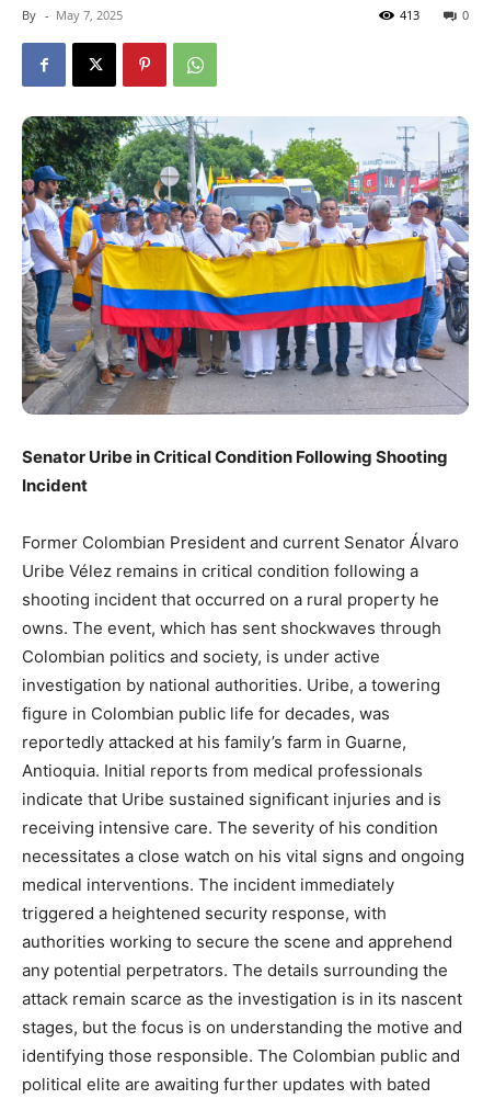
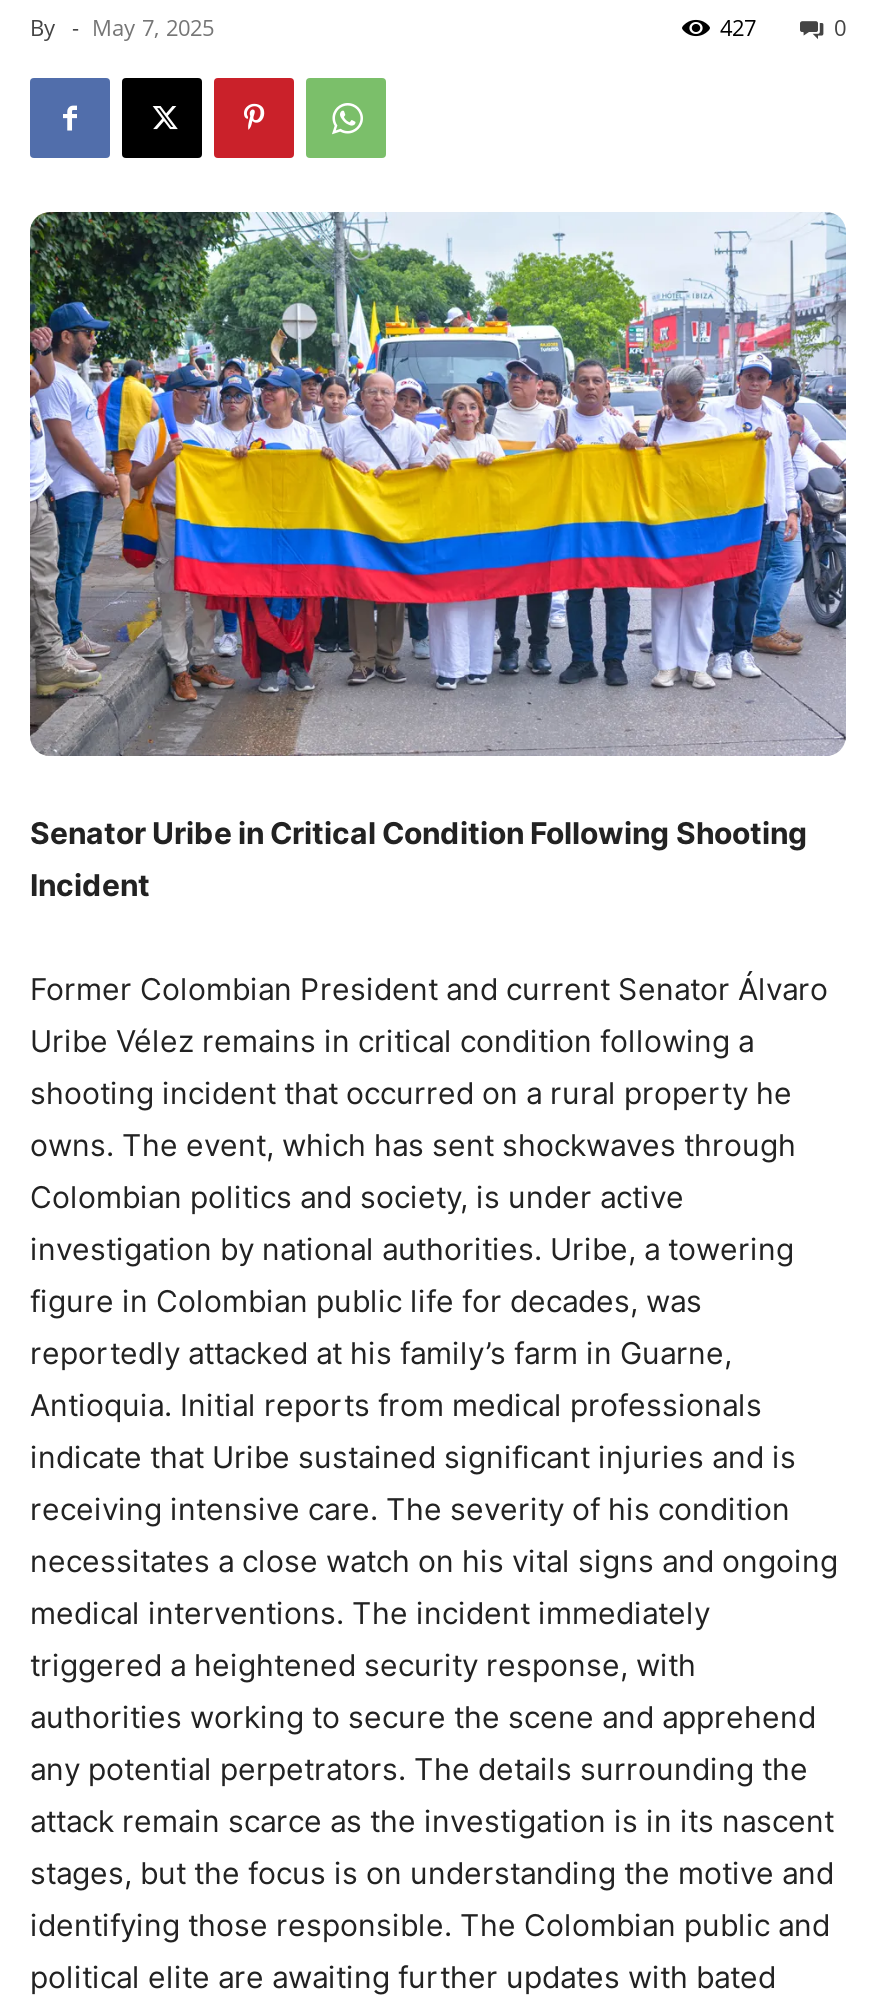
[400,7,419,23] 413 -> [720,12,756,42] 427

